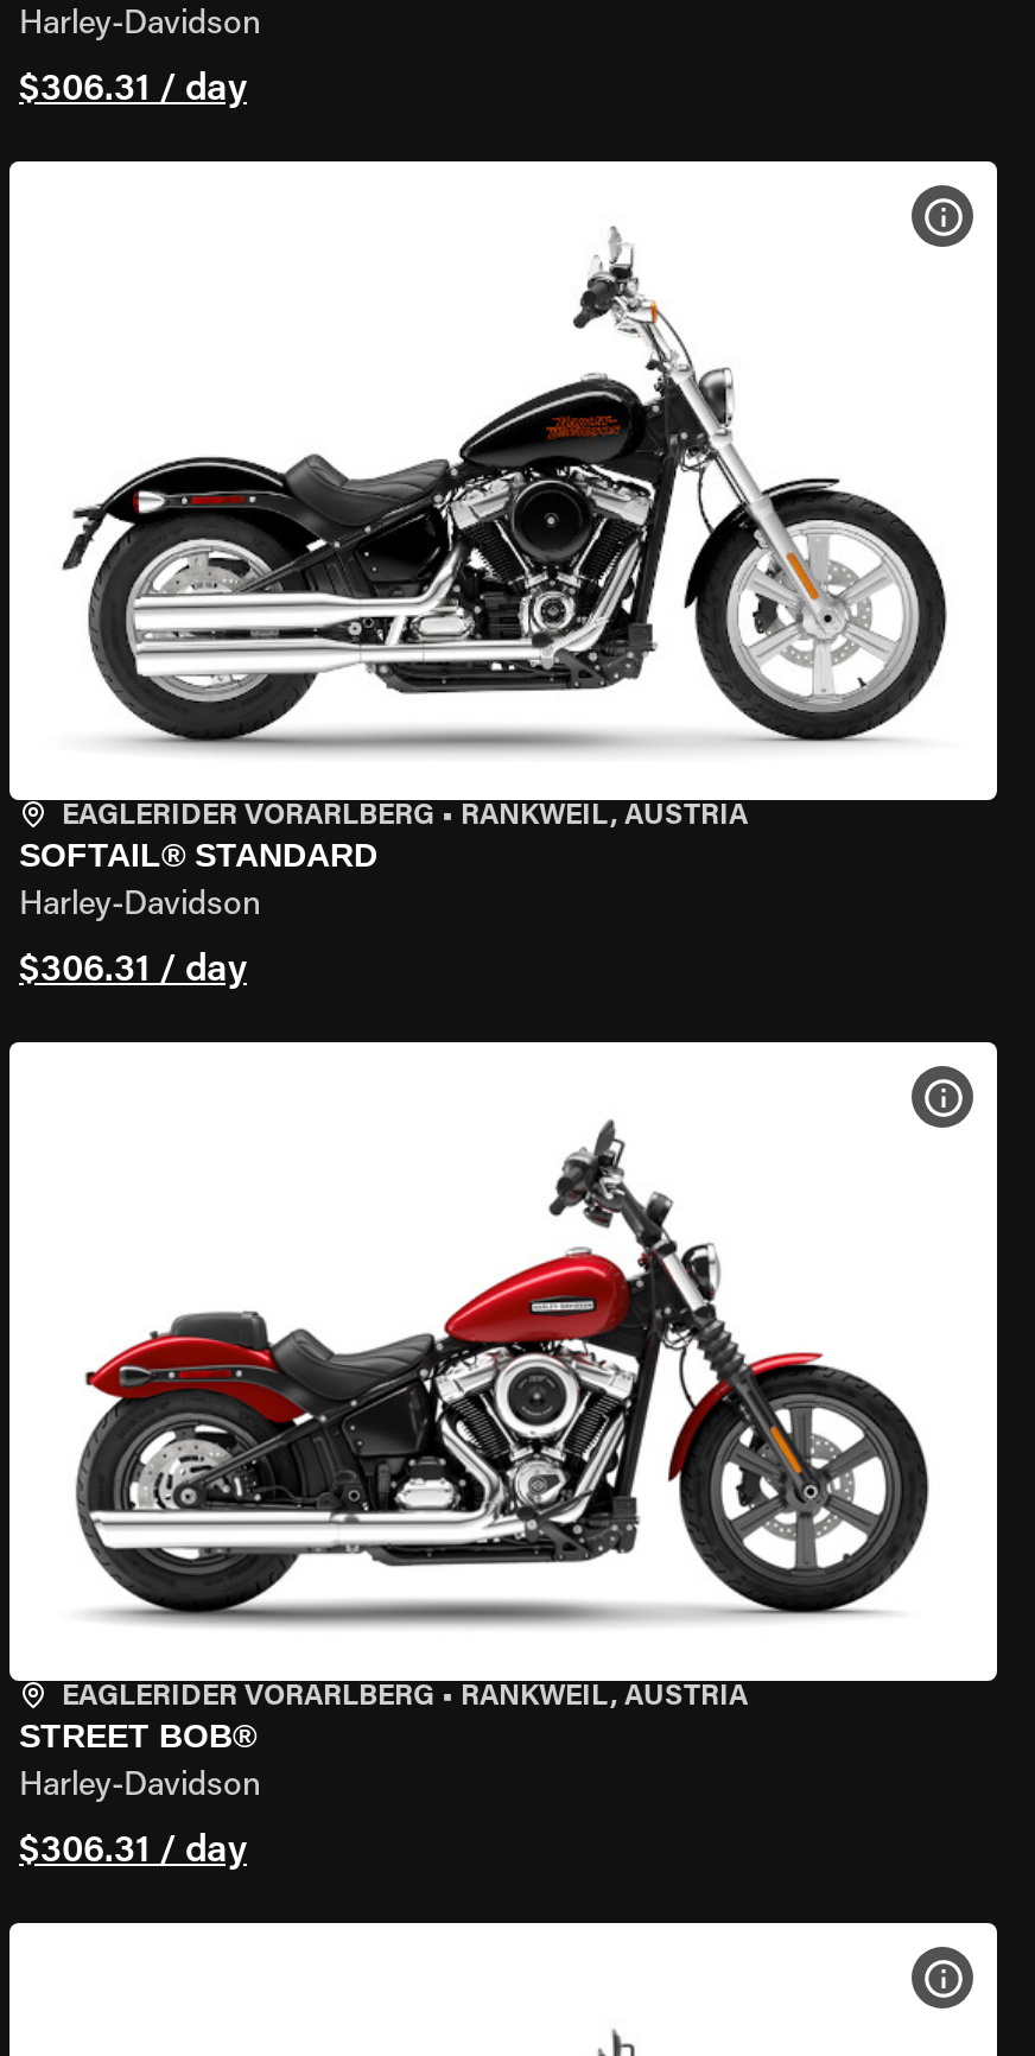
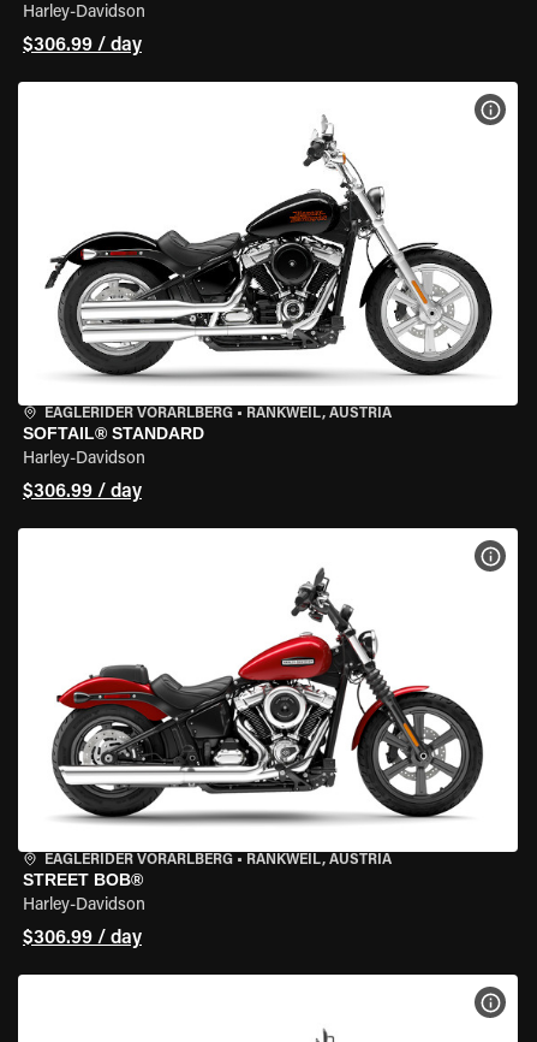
[19,71,247,109] $306.31 / day -> [23,36,142,55] $306.99 / day
[19,952,247,990] $306.31 / day -> [23,482,142,502] $306.99 / day
[19,1833,247,1871] $306.31 / day -> [23,929,142,948] $306.99 / day

